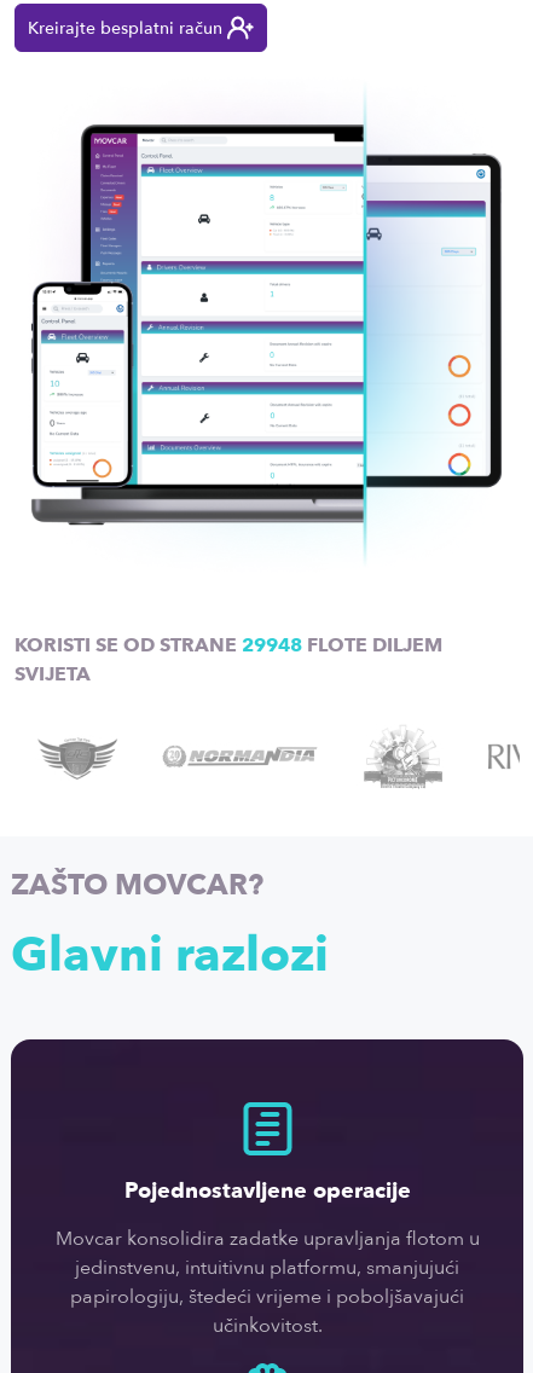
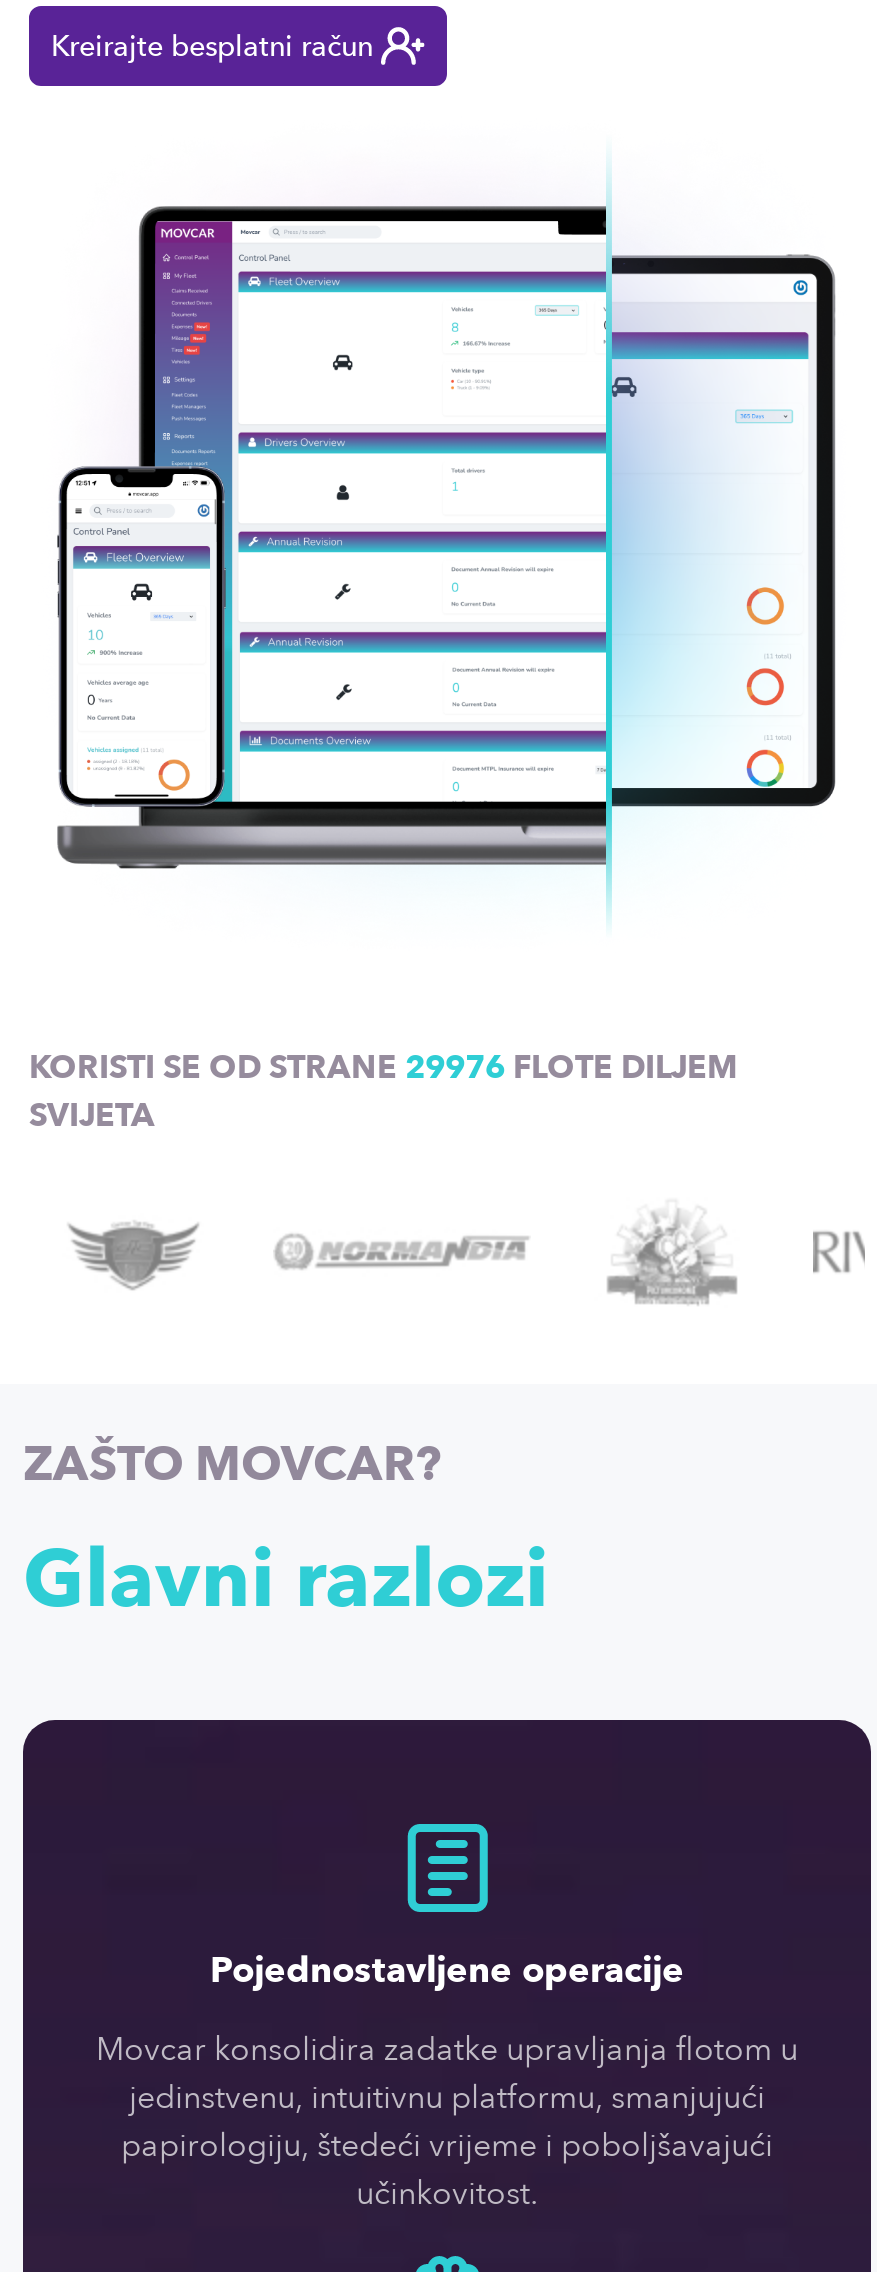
[15,629,442,662] KORISTI SE OD STRANE 29948 FLOTE DILJEM -> [29,1041,737,1095] KORISTI SE OD STRANE 29976 FLOTE DILJEM

